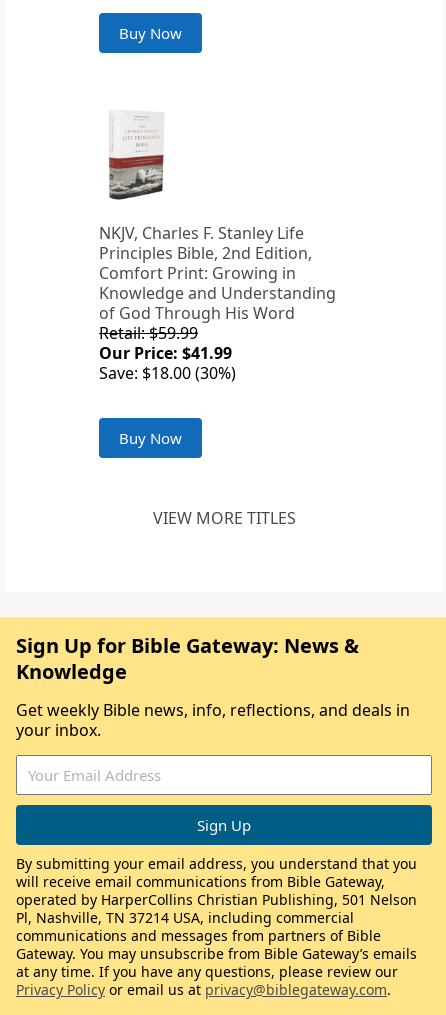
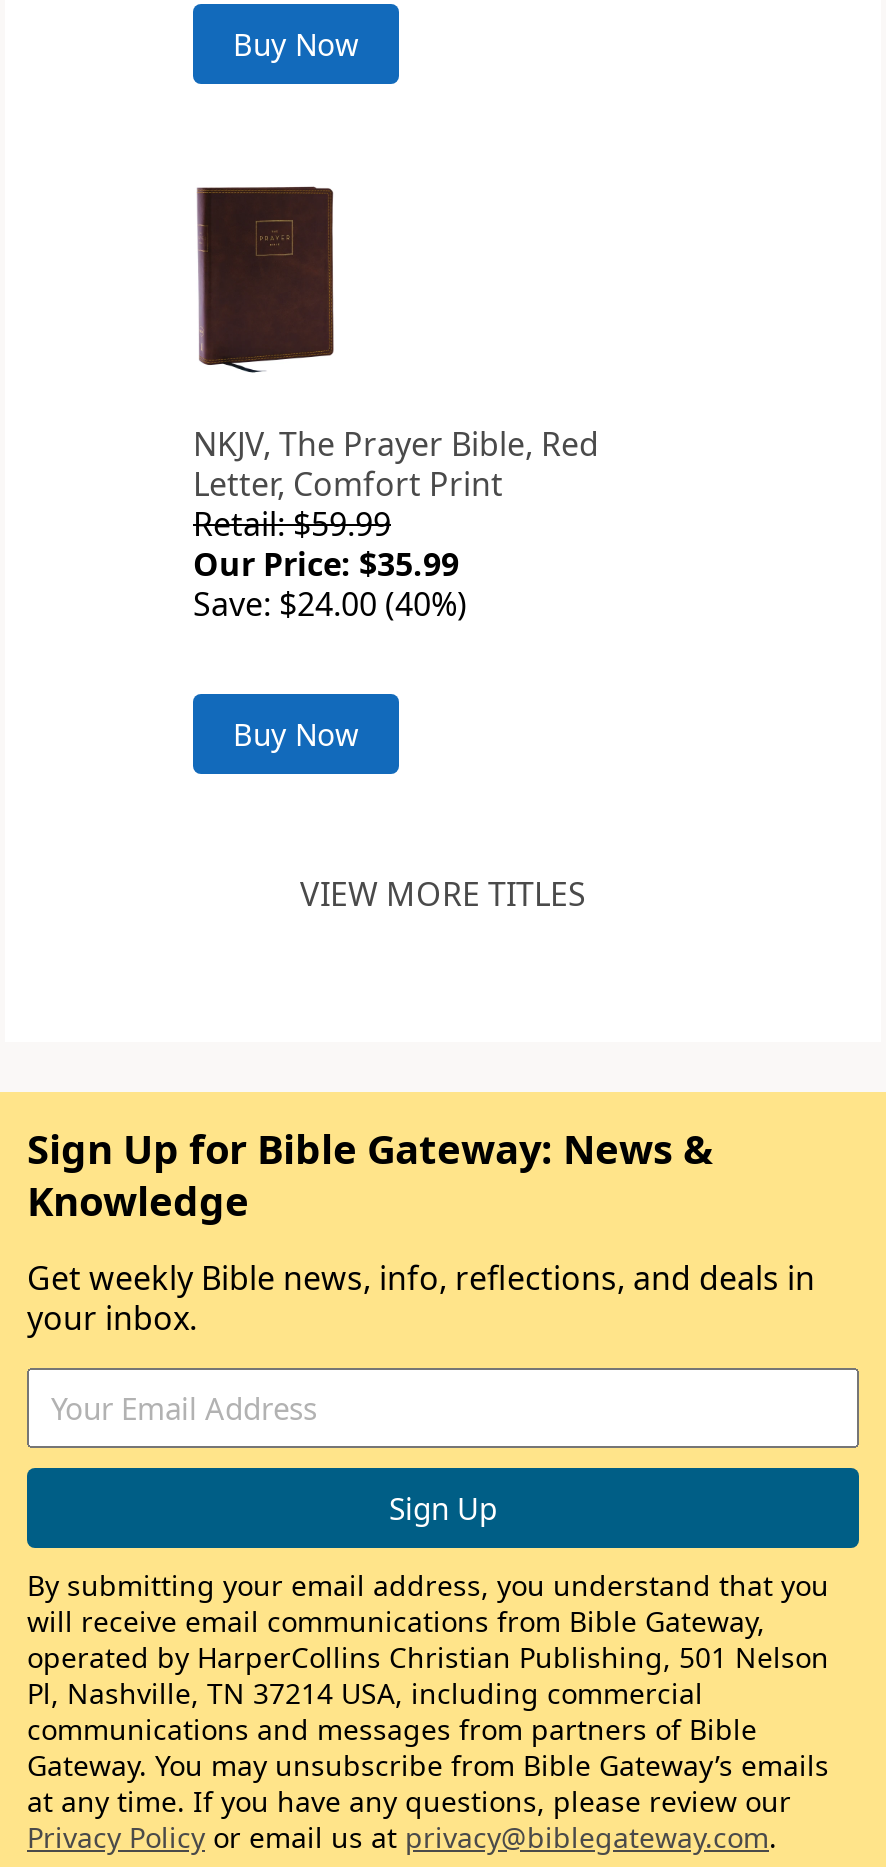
[101,104,169,201] [image] -> [195,184,335,288] [image]
[99,222,336,324] NKJV, Charles F. Stanley Life | Principles Bible, 2nd Edition, | Comfort Print: Growing in | Knowledge and Understanding | of God Through His Word -> [193,422,599,506] NKJV, The Prayer Bible, Red | Letter, Comfort Print
[99,342,232,364] Our Price: $41.99 -> [193,542,459,586] Our Price: $35.99
[99,362,236,384] Save: $18.00 (30%) -> [193,582,467,626] Save: $24.00 (40%)

